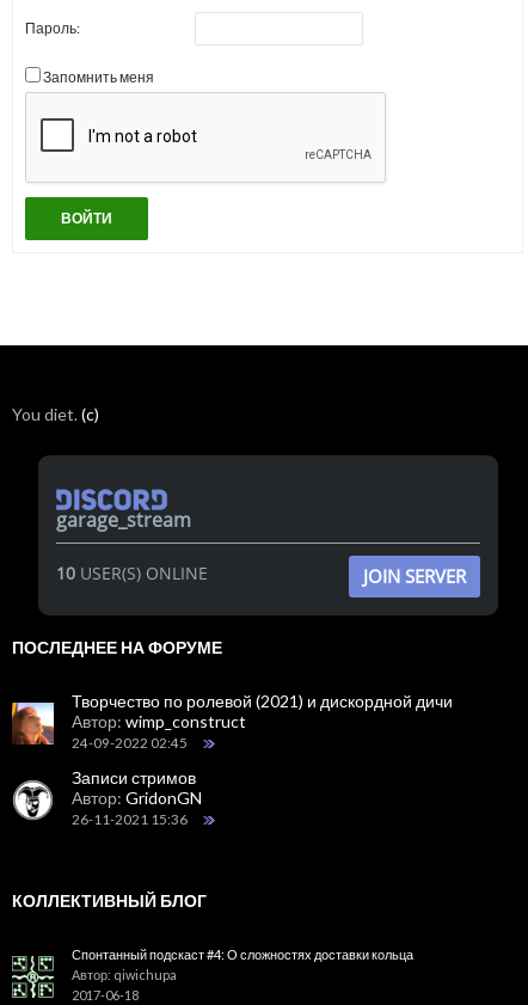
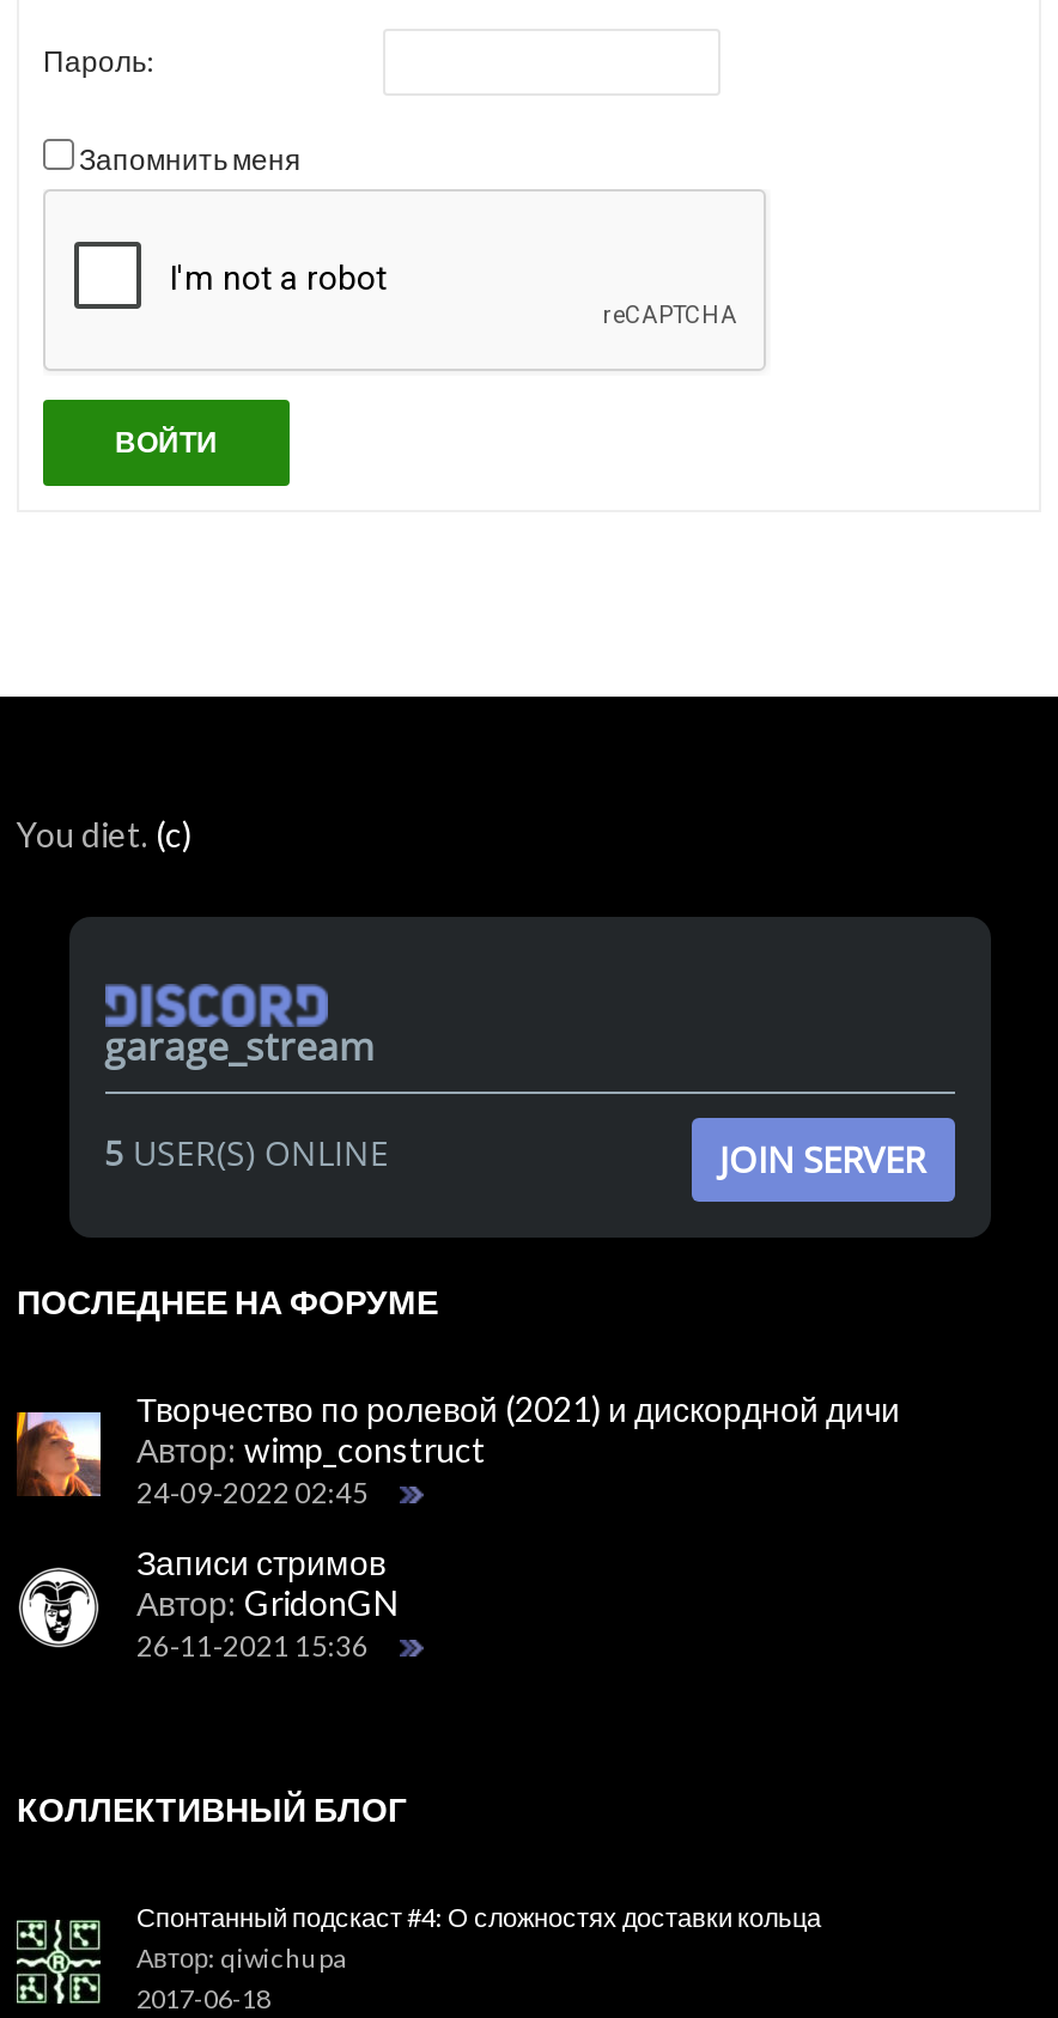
[56,561,207,584] 10 USER(S) ONLINE -> [104,1129,389,1174] 5 USER(S) ONLINE

